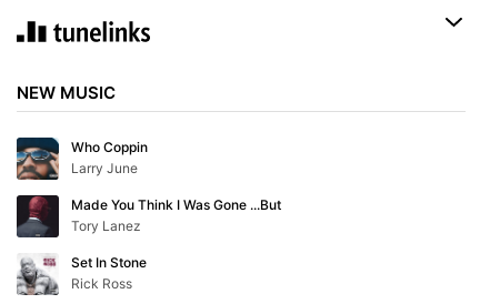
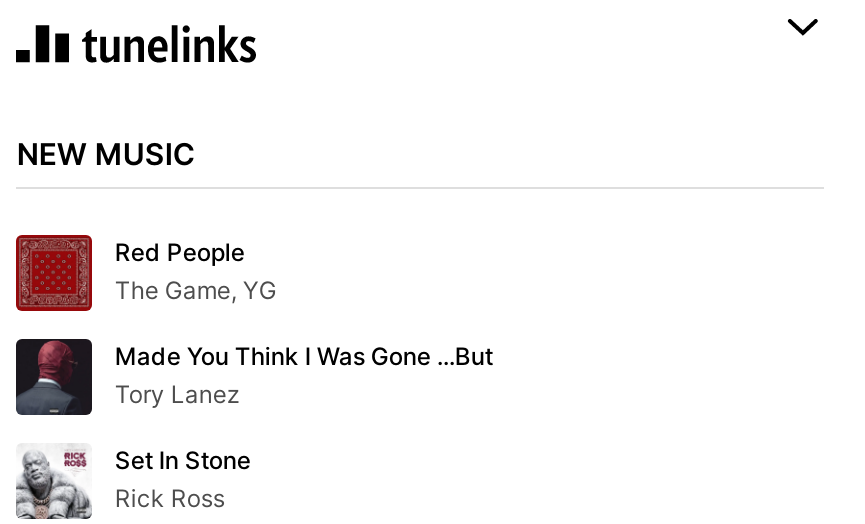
[16,136,148,181] [image] | Who Coppin | Larry June -> [14,233,277,313] [image] | Red People | The Game, YG

